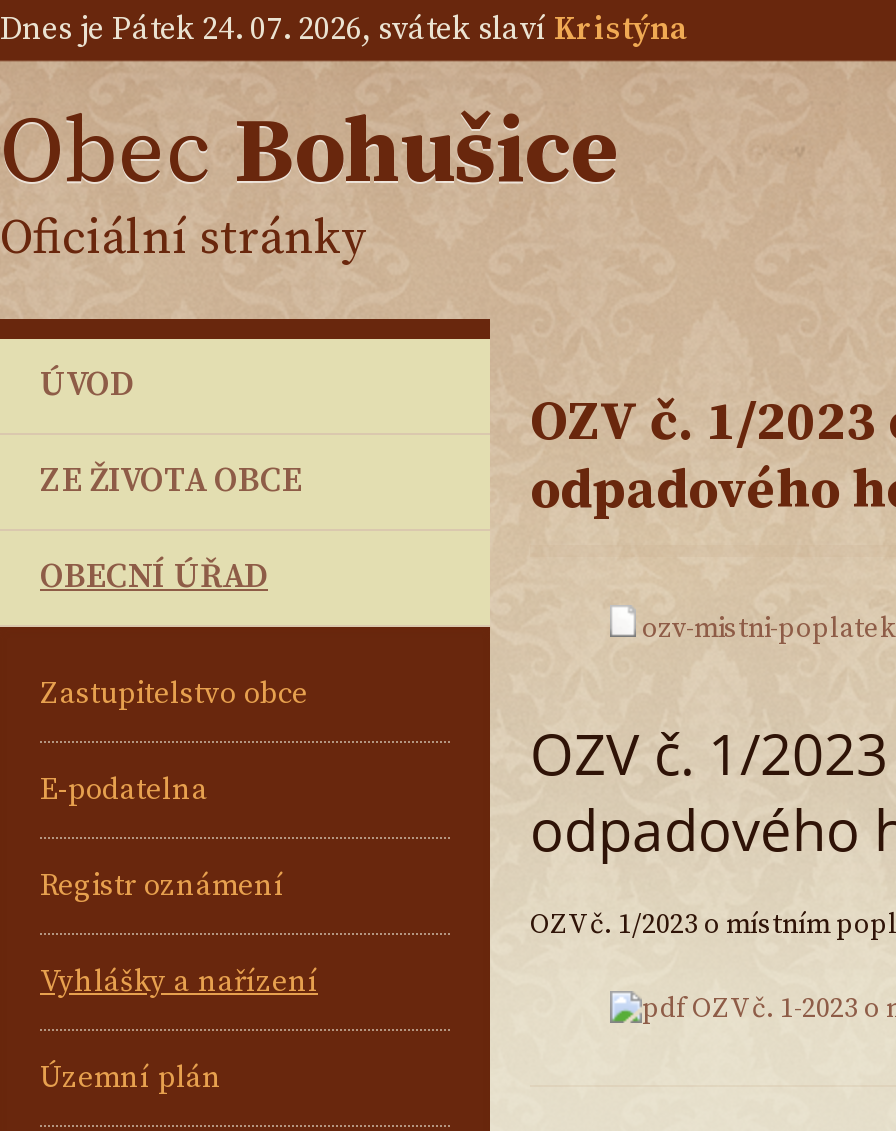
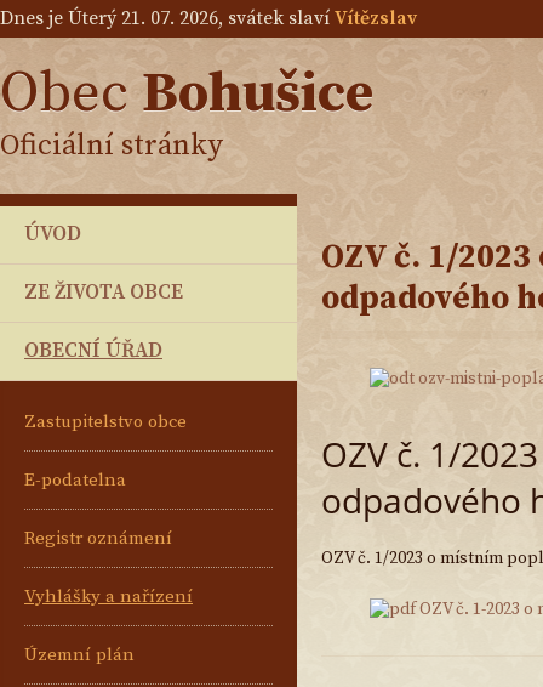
[0,9,688,49] Dnes je Pátek 24. 07. 2026, svátek slaví Kristýna -> [0,6,417,30] Dnes je Úterý 21. 07. 2026, svátek slaví Vítězslav

